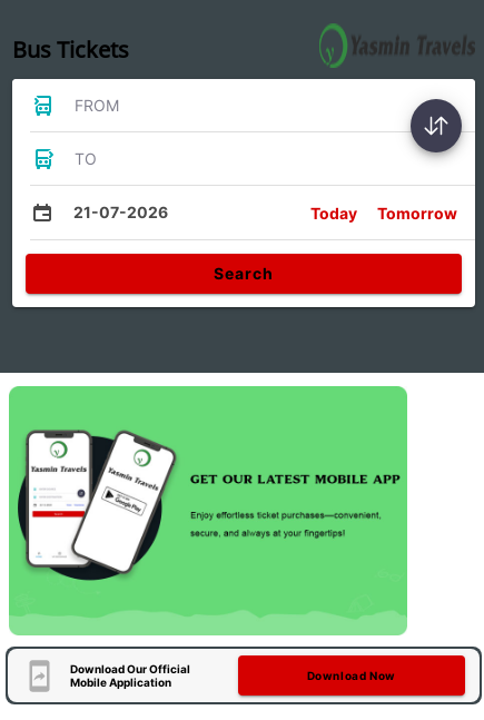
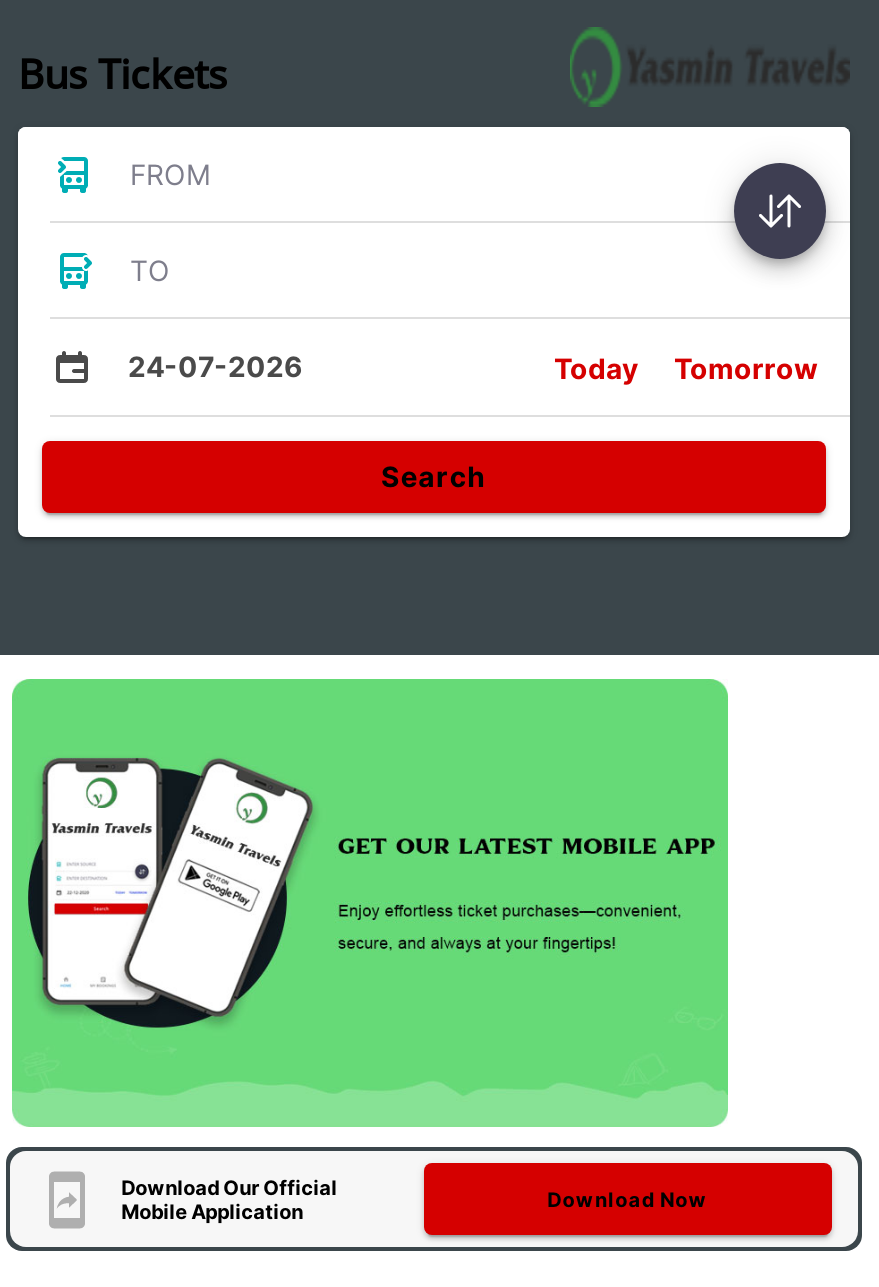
[73,203,168,221] 21-07-2026 -> [128,349,302,383] 24-07-2026

